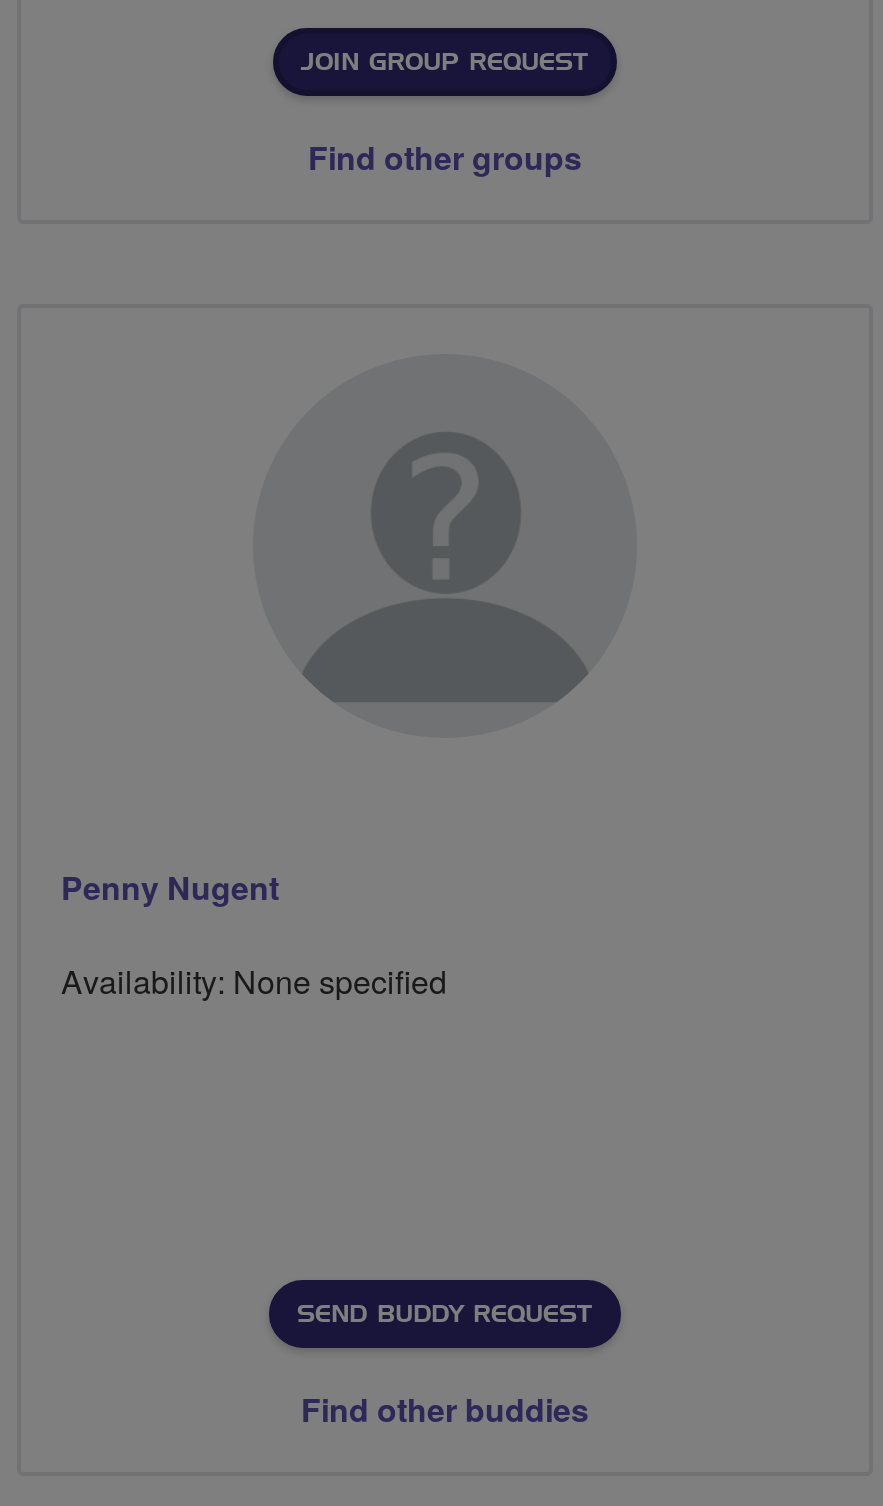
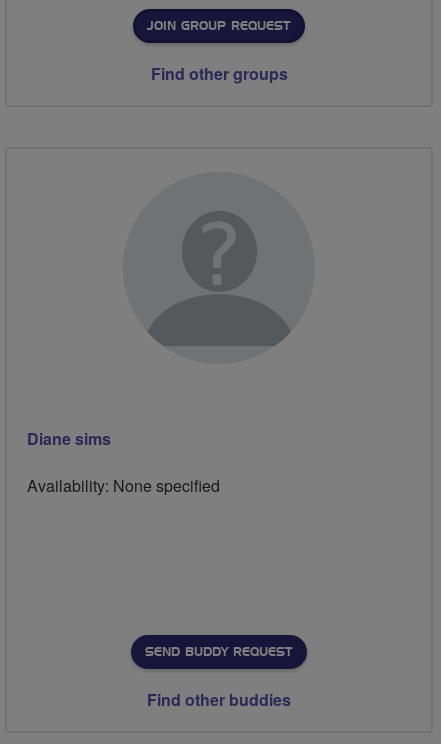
[61,863,279,909] Penny Nugent -> [27,426,111,449] Diane sims

